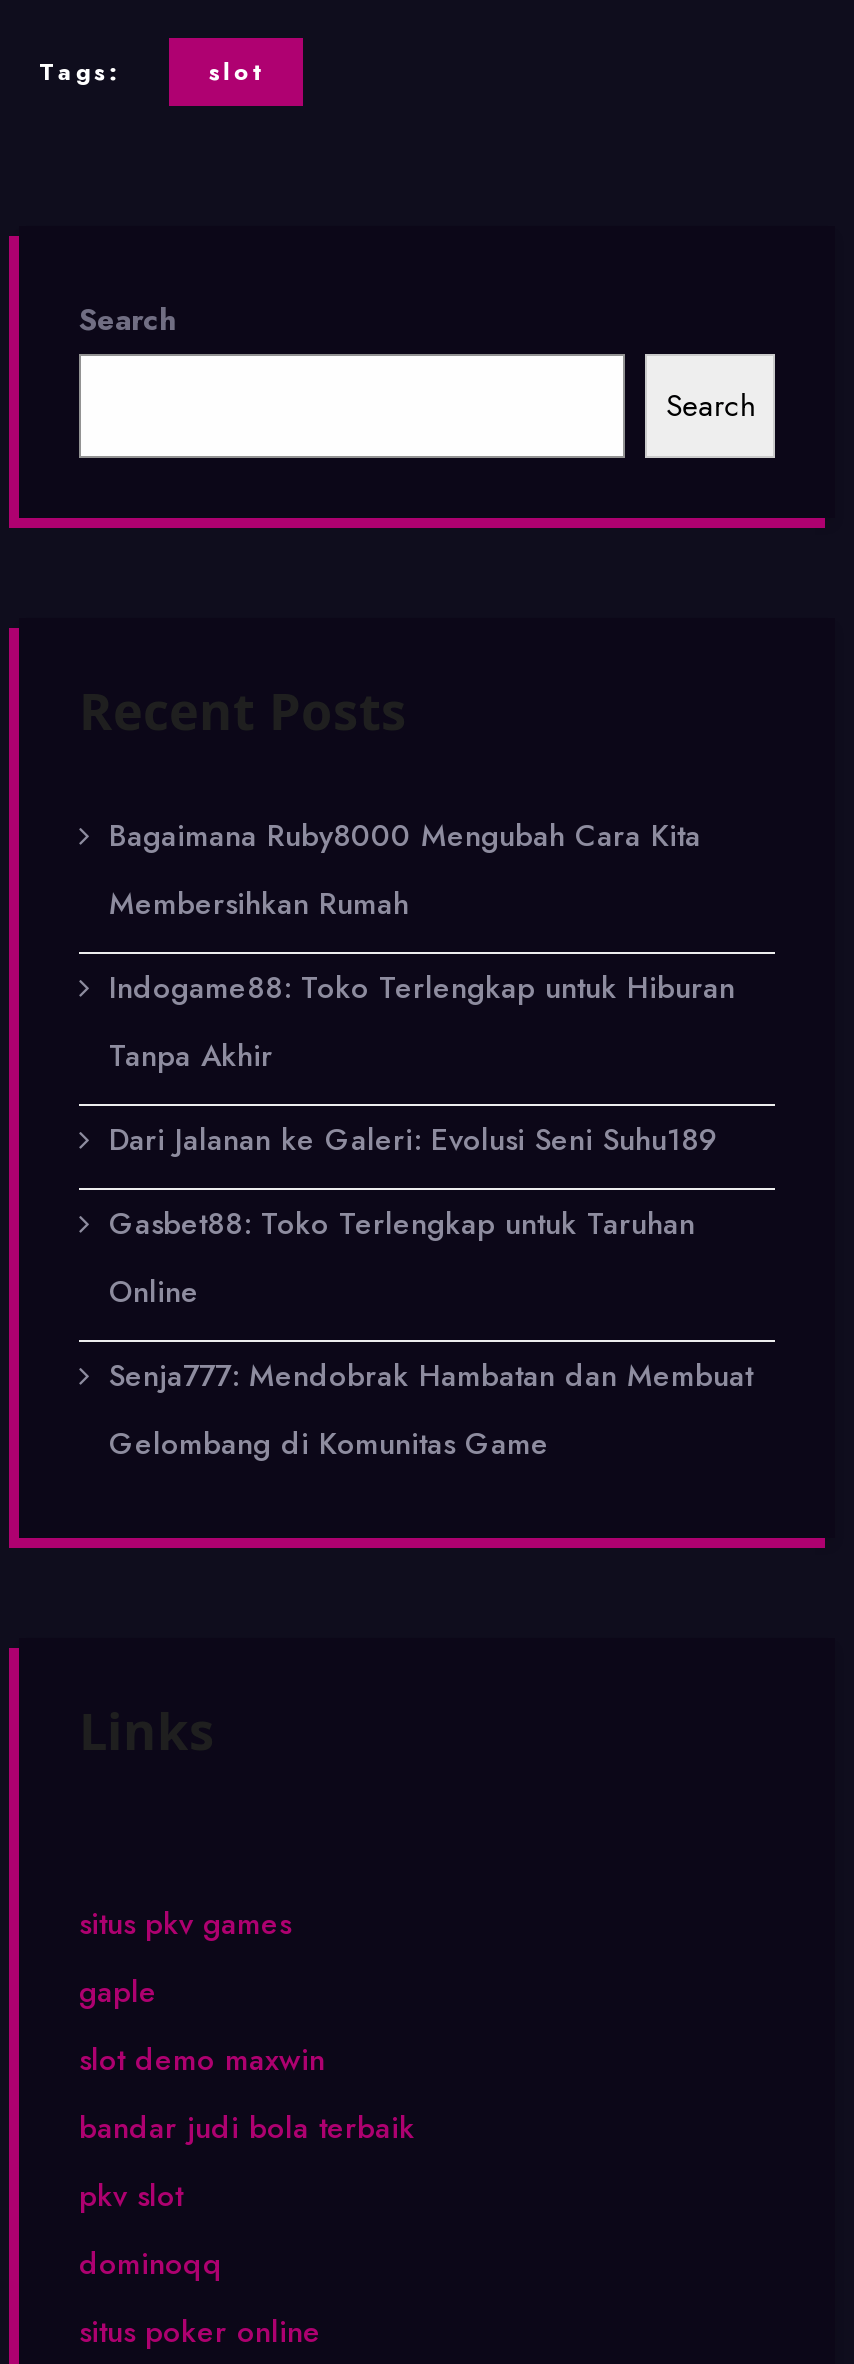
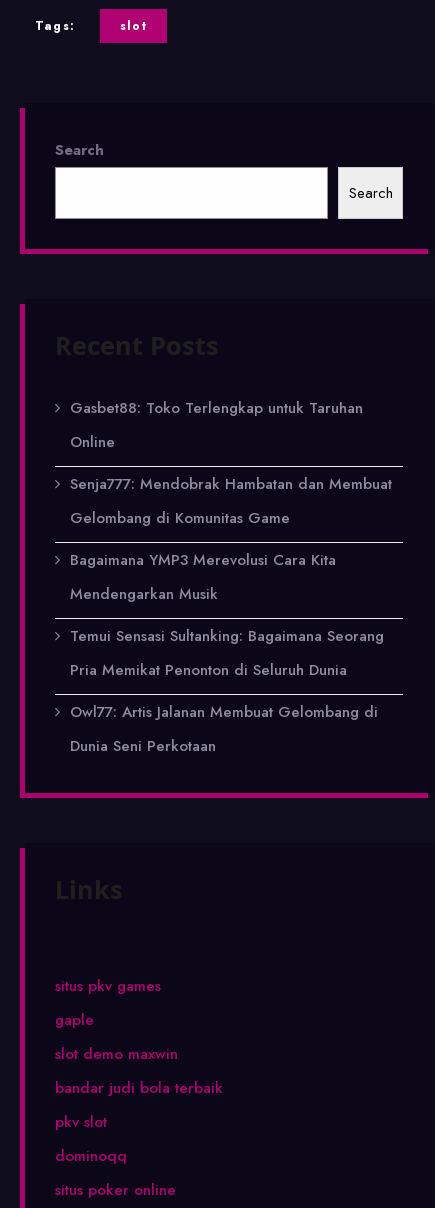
[109,814,735,1162] Bagaimana Ruby8000 Mengubah Cara Kita | Membersihkan Rumah | Indogame88: Toko Terlengkap untuk Hiburan | Tanpa Akhir | Dari Jalanan ke Galeri: Evolusi Seni Suhu189 -> none
moved [109,1202,753,1466] -> [70,397,392,529]: Gasbet88: Toko Terlengkap untuk Taruhan | Online | Senja777: Mendobrak Hambatan dan Membuat | Gelombang di Komunitas Game
none -> [70,549,384,757] Bagaimana YMP3 Merevolusi Cara Kita | Mendengarkan Musik | Temui Sensasi Sultanking: Bagaimana Seorang | Pria Memikat Penonton di Seluruh Dunia | Owl77: Artis Jalanan Membuat Gelombang di | Dunia Seni Perkotaan

